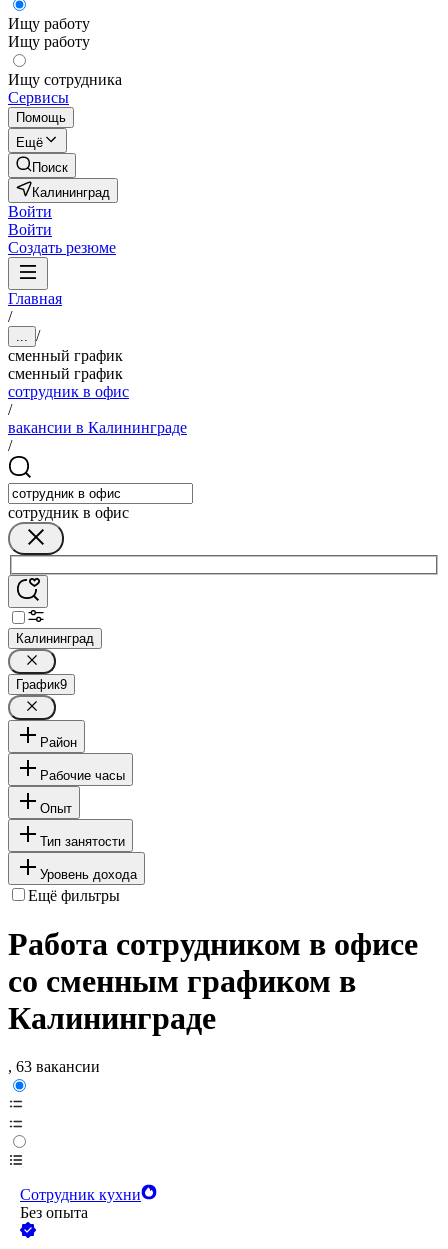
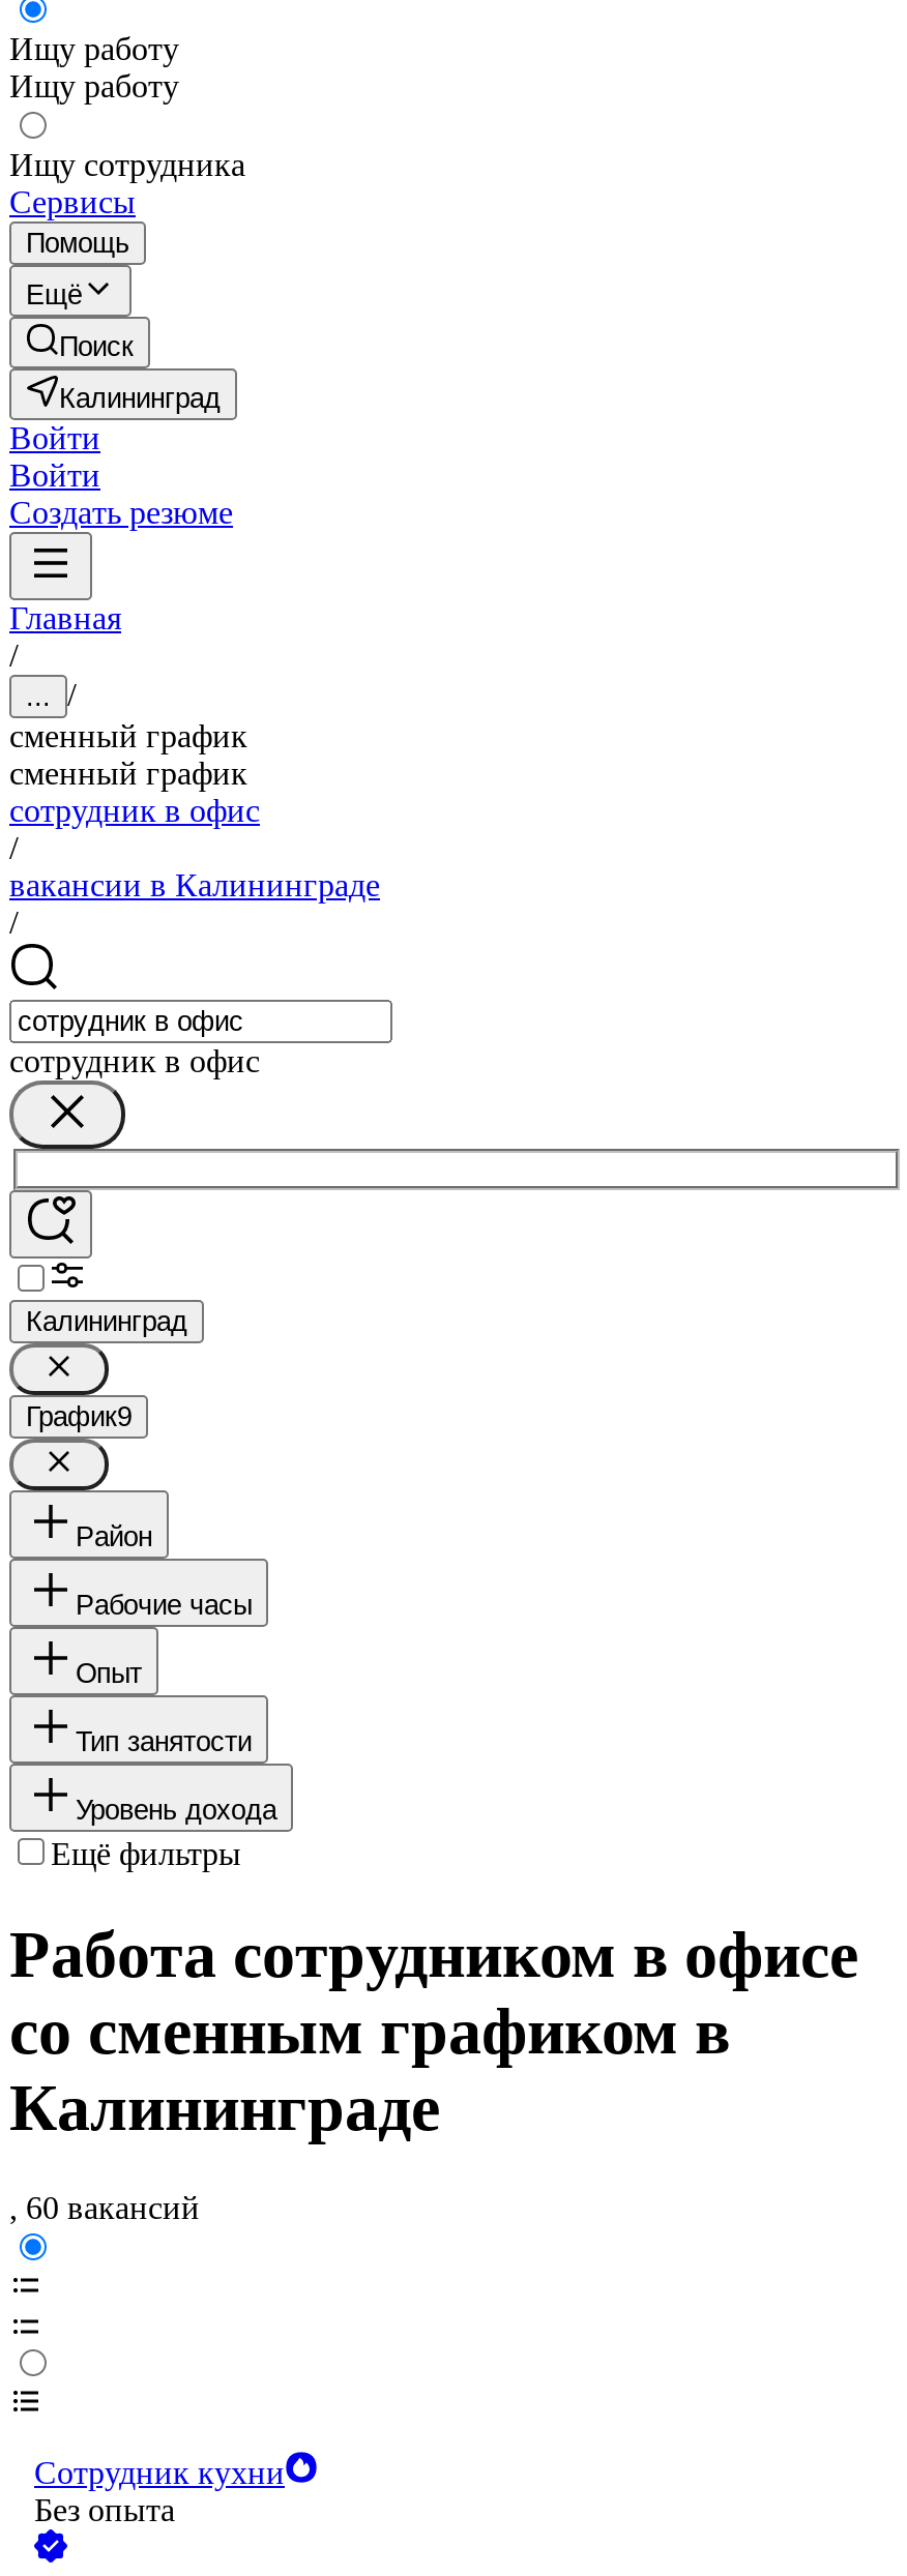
[8,1058,100,1075] , 63 вакансии -> [9,2191,200,2226] , 60 вакансий

